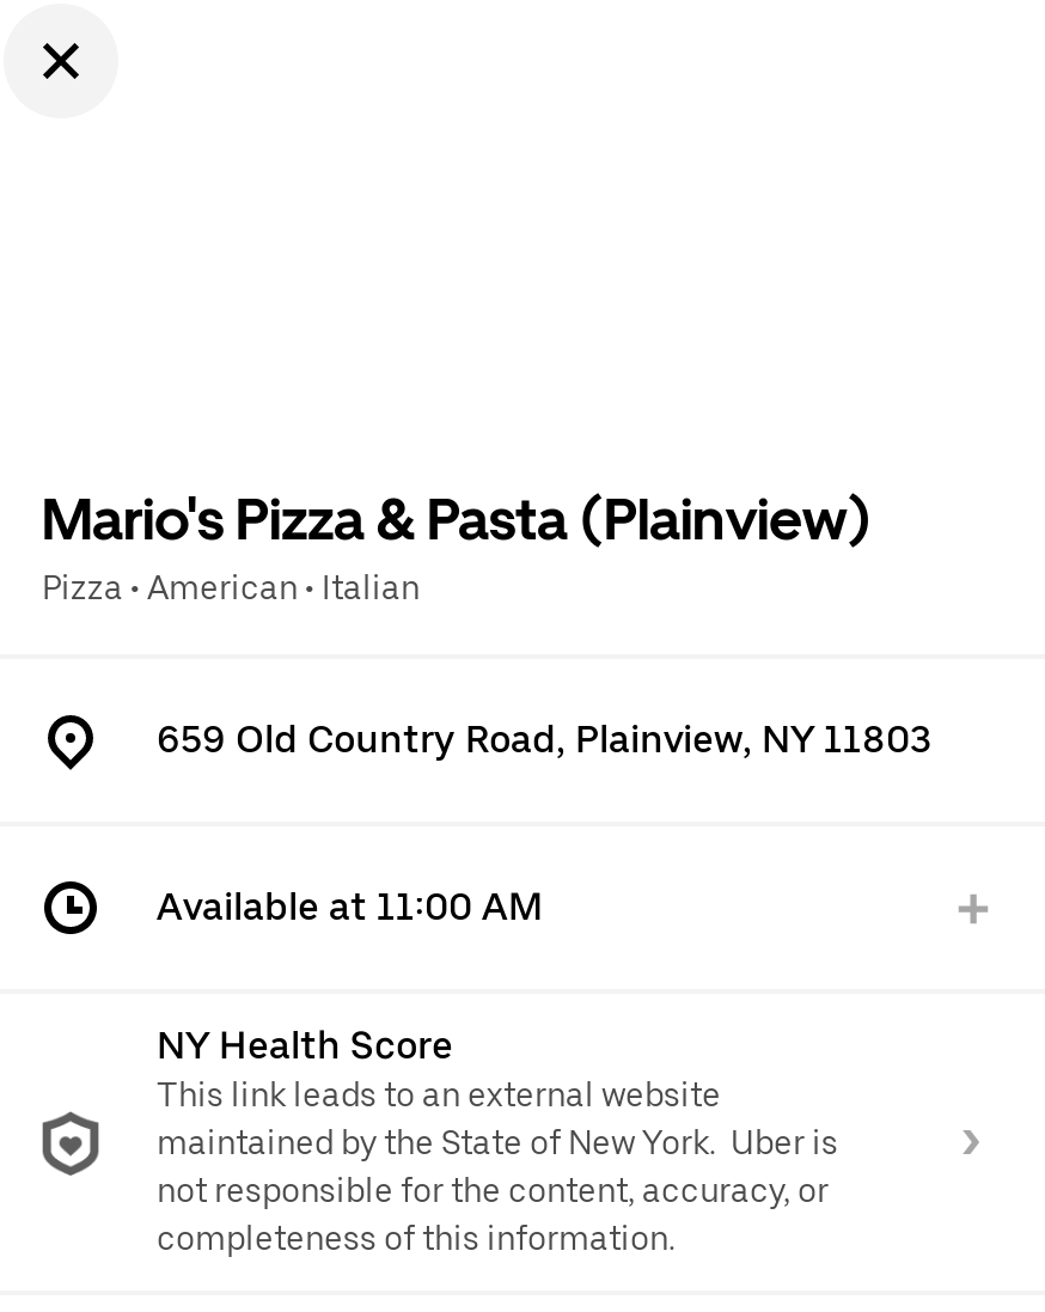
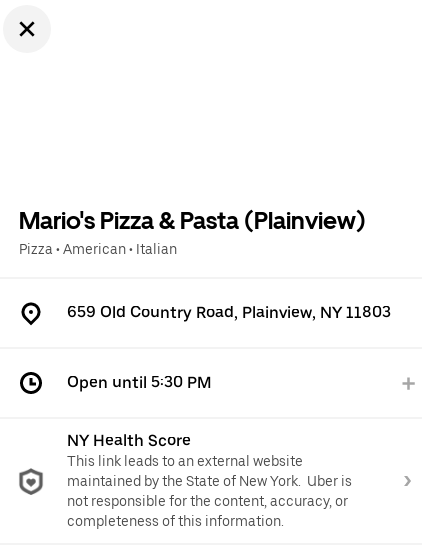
[157,884,544,929] Available at 11:00 AM -> [67,373,212,392] Open until 5:30 PM

